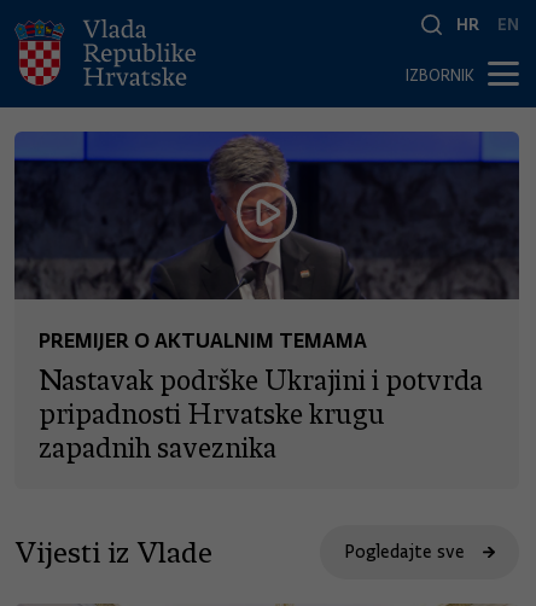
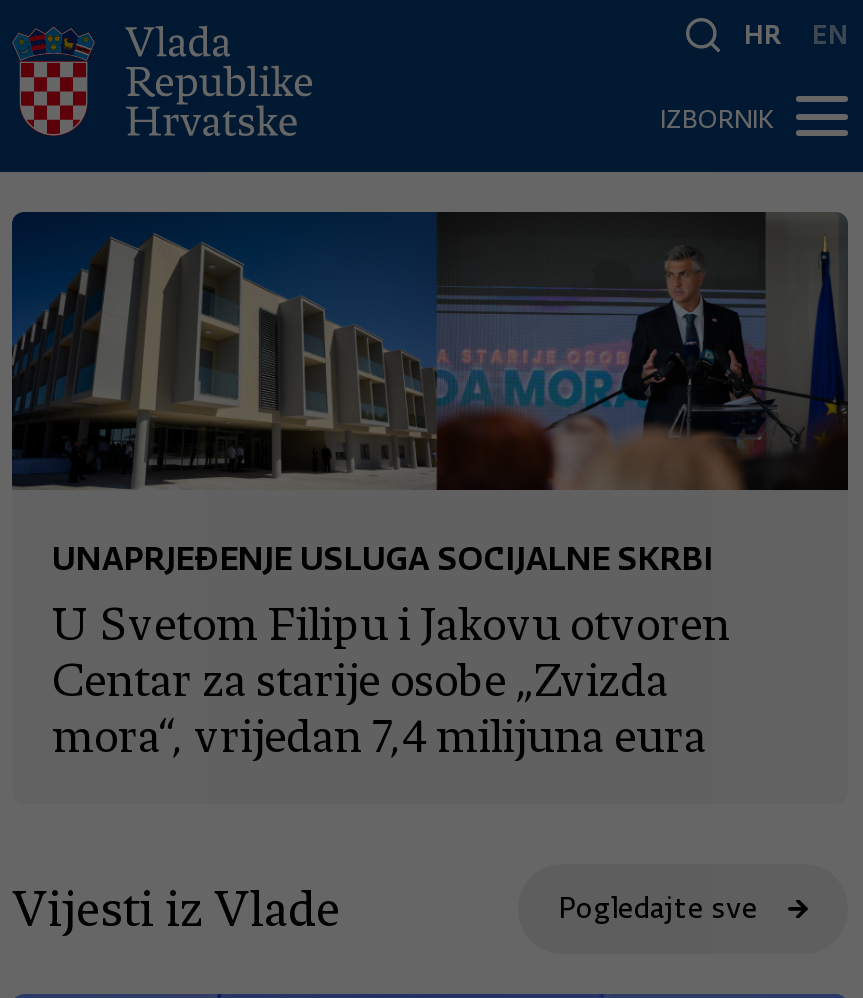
[13,130,520,465] [image] | PREMIJER O AKTUALNIM TEMAMA | Nastavak podrške Ukrajini i potvrda | pripadnosti Hrvatske krugu | zapadnih saveznika -> [10,210,850,765] [image] | UNAPRJEĐENJE USLUGA SOCIJALNE SKRBI | U Svetom Filipu i Jakovu otvoren | Centar za starije osobe „Zvizda | mora“, vrijedan 7,4 milijuna eura

